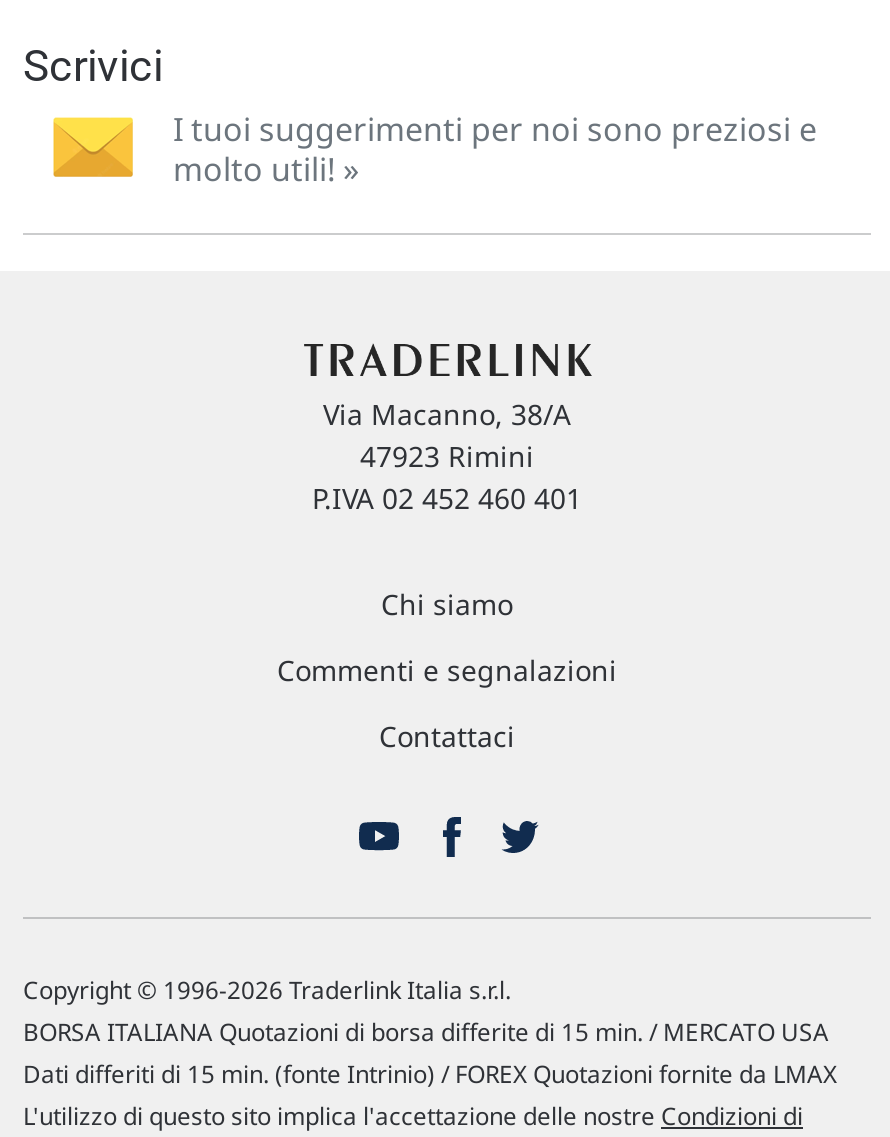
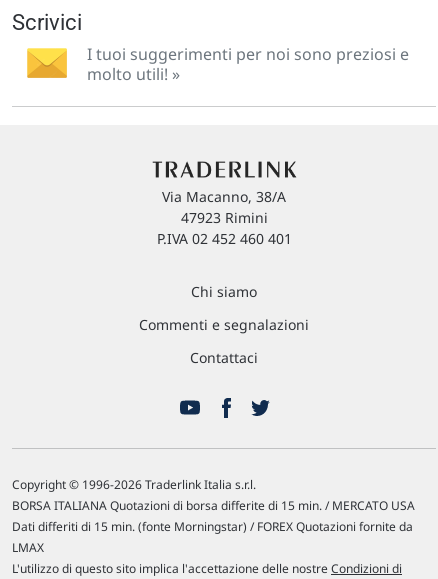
[23,1057,837,1091] Dati differiti di 15 min. (fonte Intrinio) / FOREX Quotazioni fornite da LMAX -> [12,518,413,556] Dati differiti di 15 min. (fonte Morningstar) / FOREX Quotazioni fornite da | LMAX

